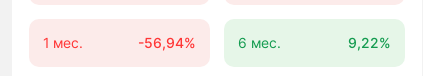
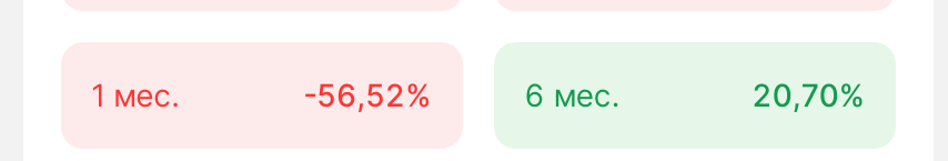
[138,34,196,51] -56,94% -> [303,76,432,113] -56,52%
[348,34,391,51] 9,22% -> [752,76,866,113] 20,70%

